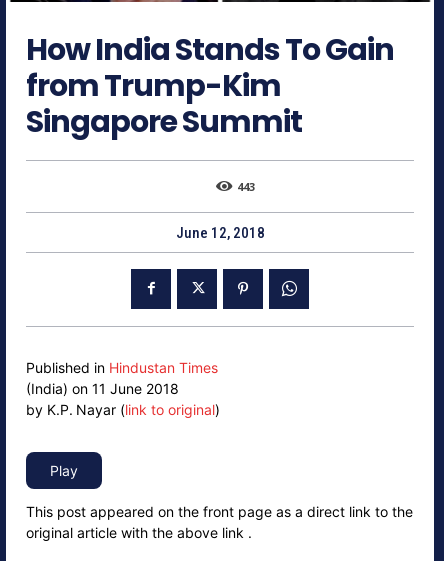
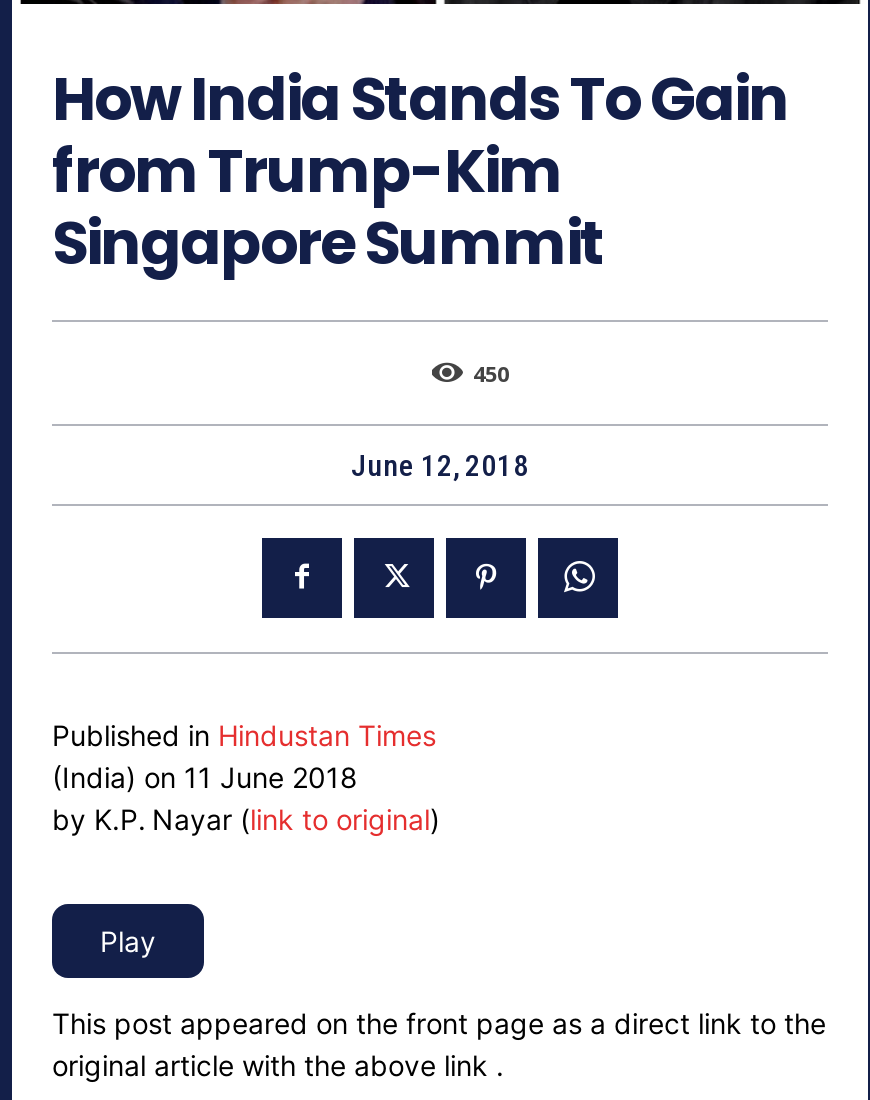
[236,179,254,194] 443 -> [473,357,509,387] 450

